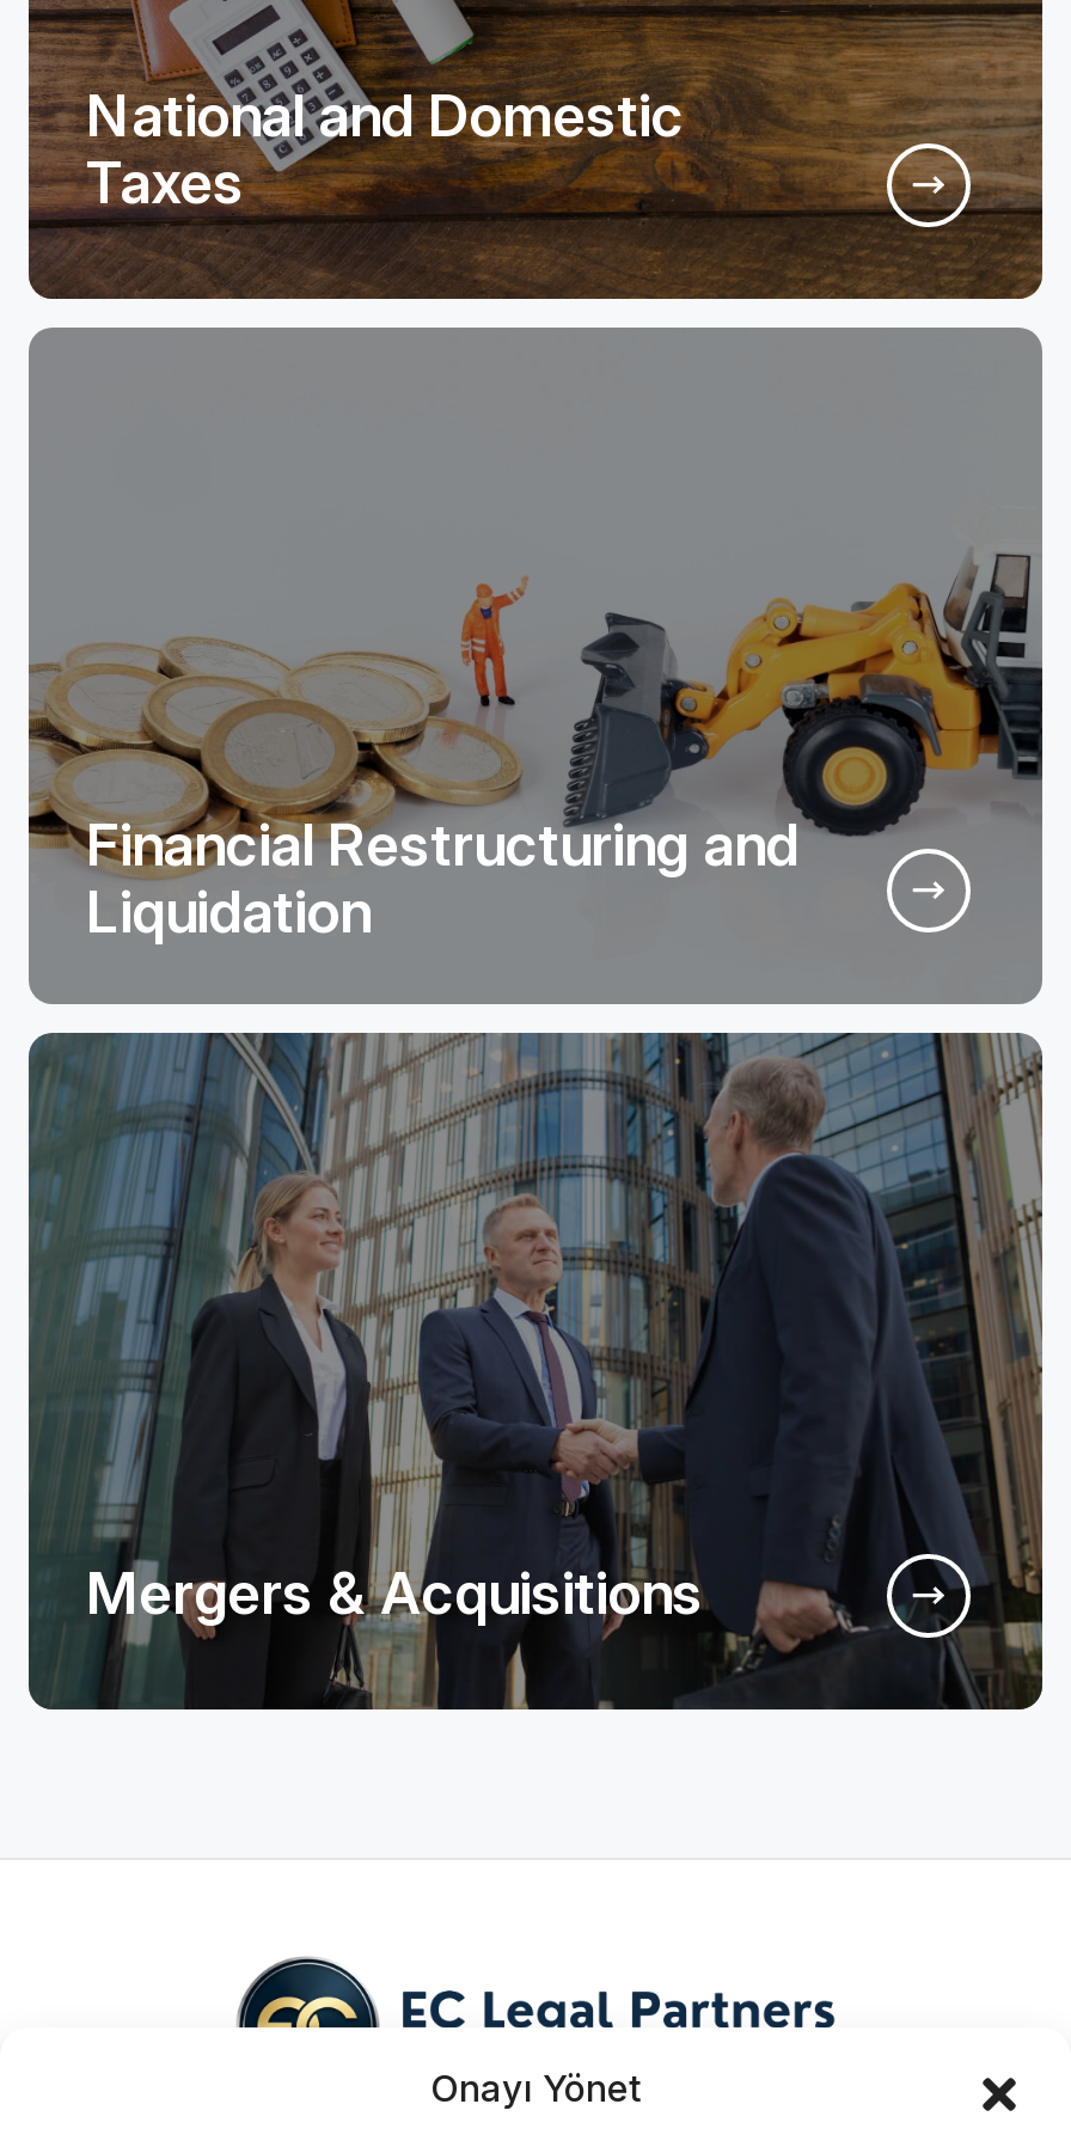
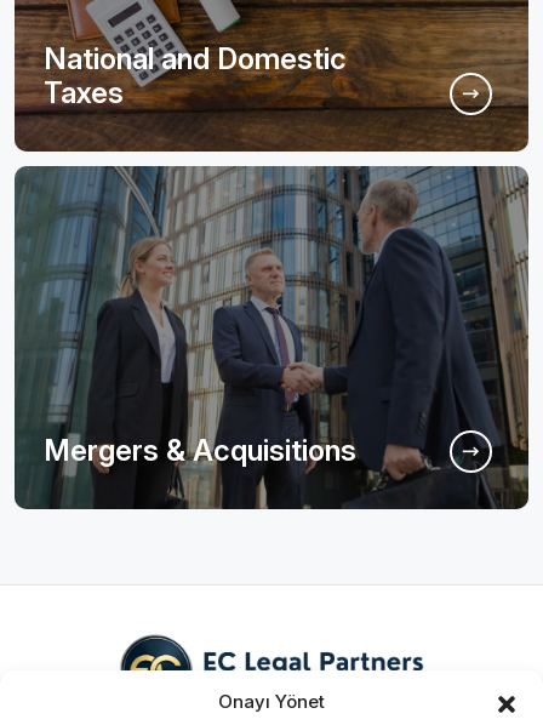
[29,328,1042,1002] [image] | Financial Restructuring and | Liquidation -> none

